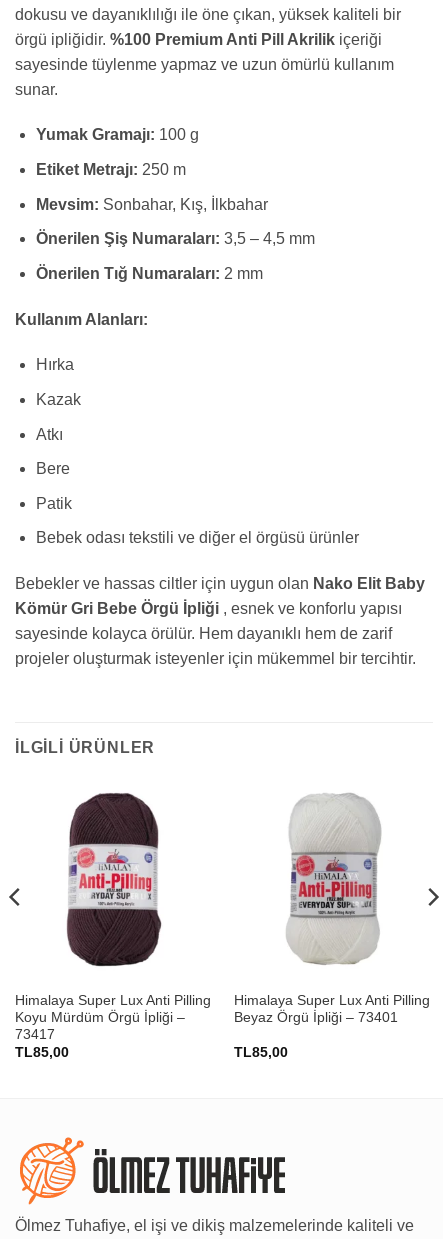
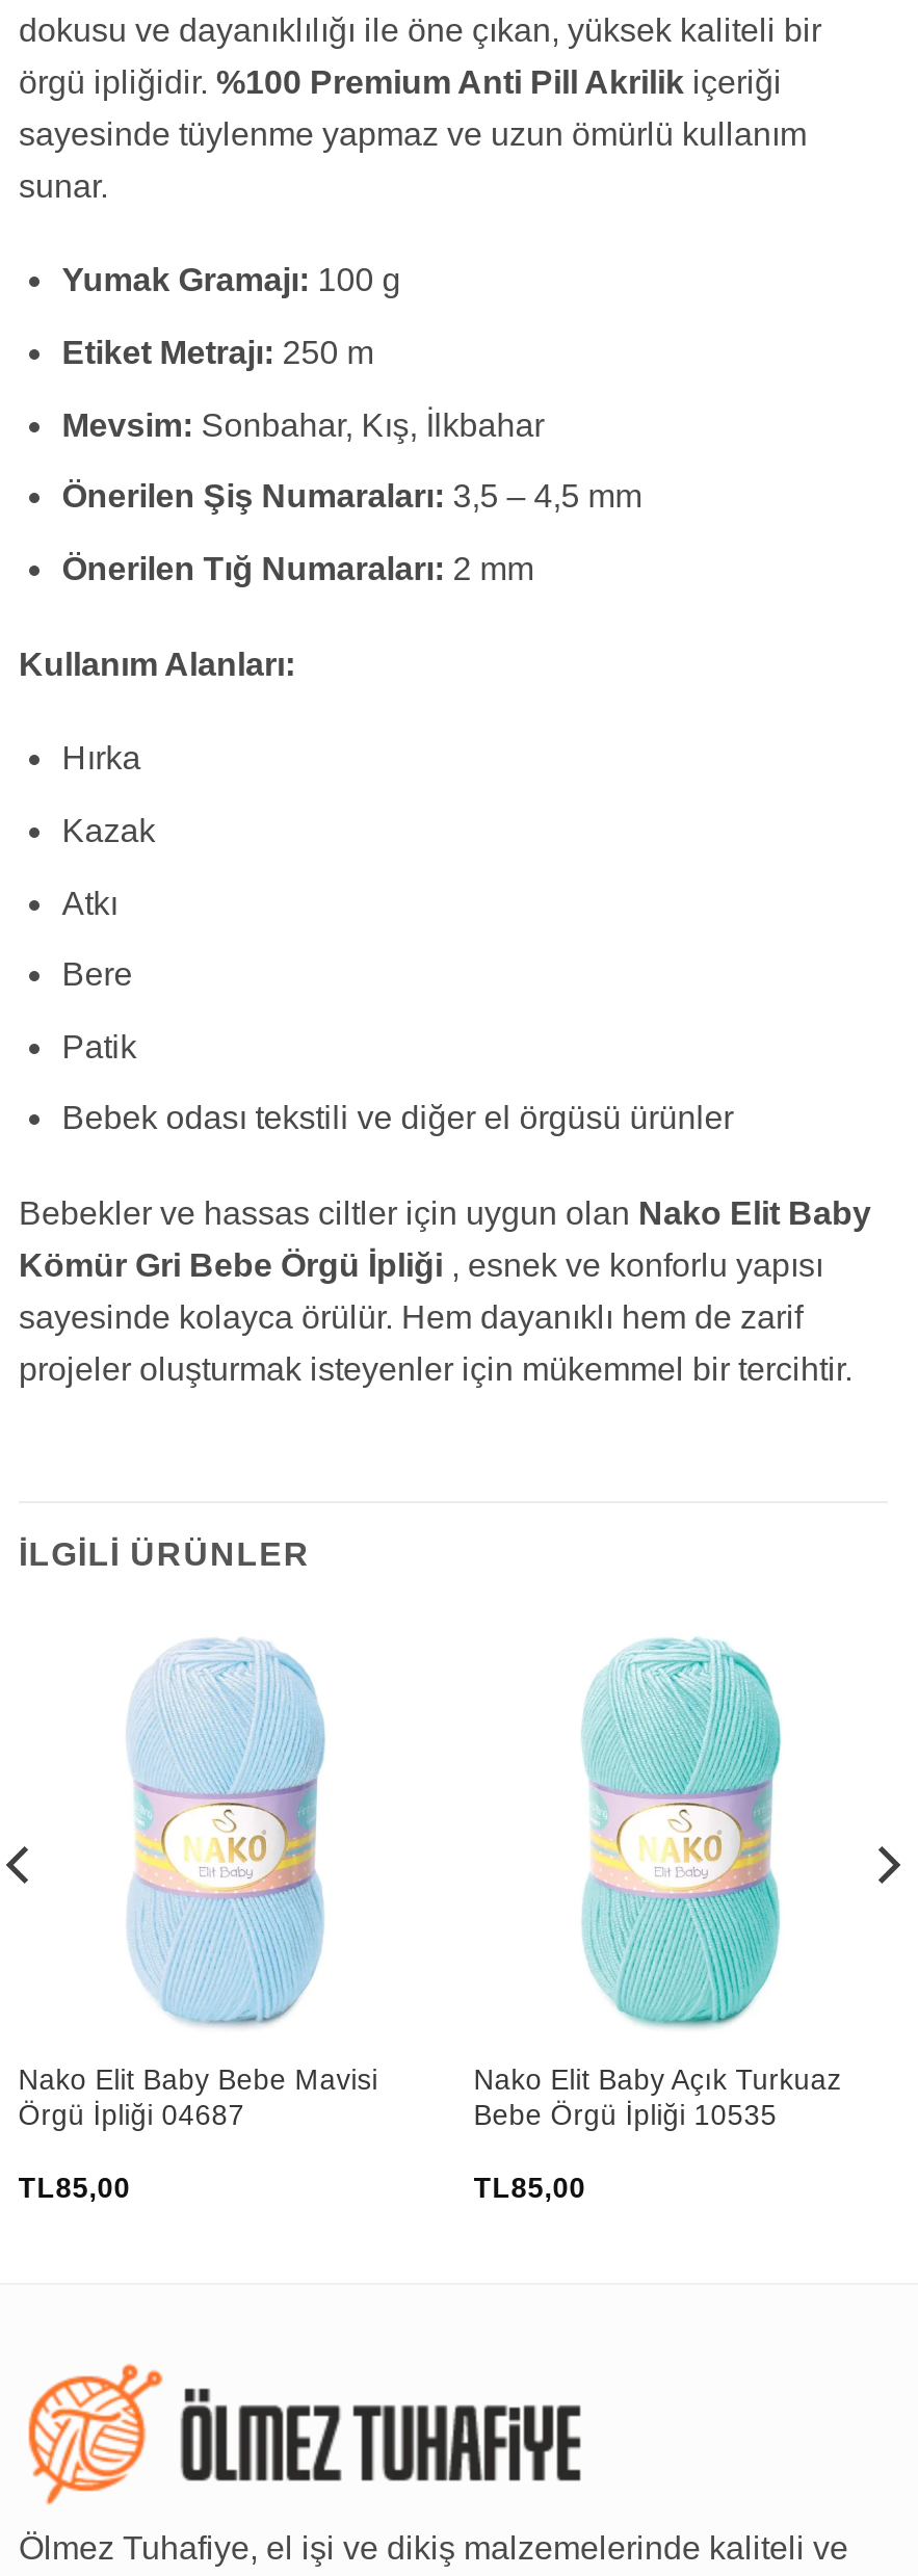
[15,789,211,1042] [image] | Himalaya Super Lux Anti Pilling | Koyu Mürdüm Örgü İpliği – | 73417 -> [18,1636,378,2130] [image] | Nako Elit Baby Bebe Mavisi | Örgü İpliği 04687
[234,788,430,1025] [image] | Himalaya Super Lux Anti Pilling | Beyaz Örgü İpliği – 73401 -> [474,1636,842,2130] [image] | Nako Elit Baby Açık Turkuaz | Bebe Örgü İpliği 10535

